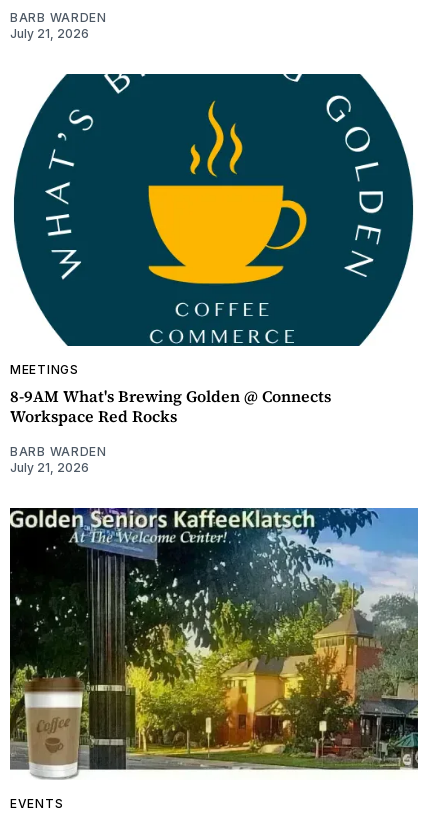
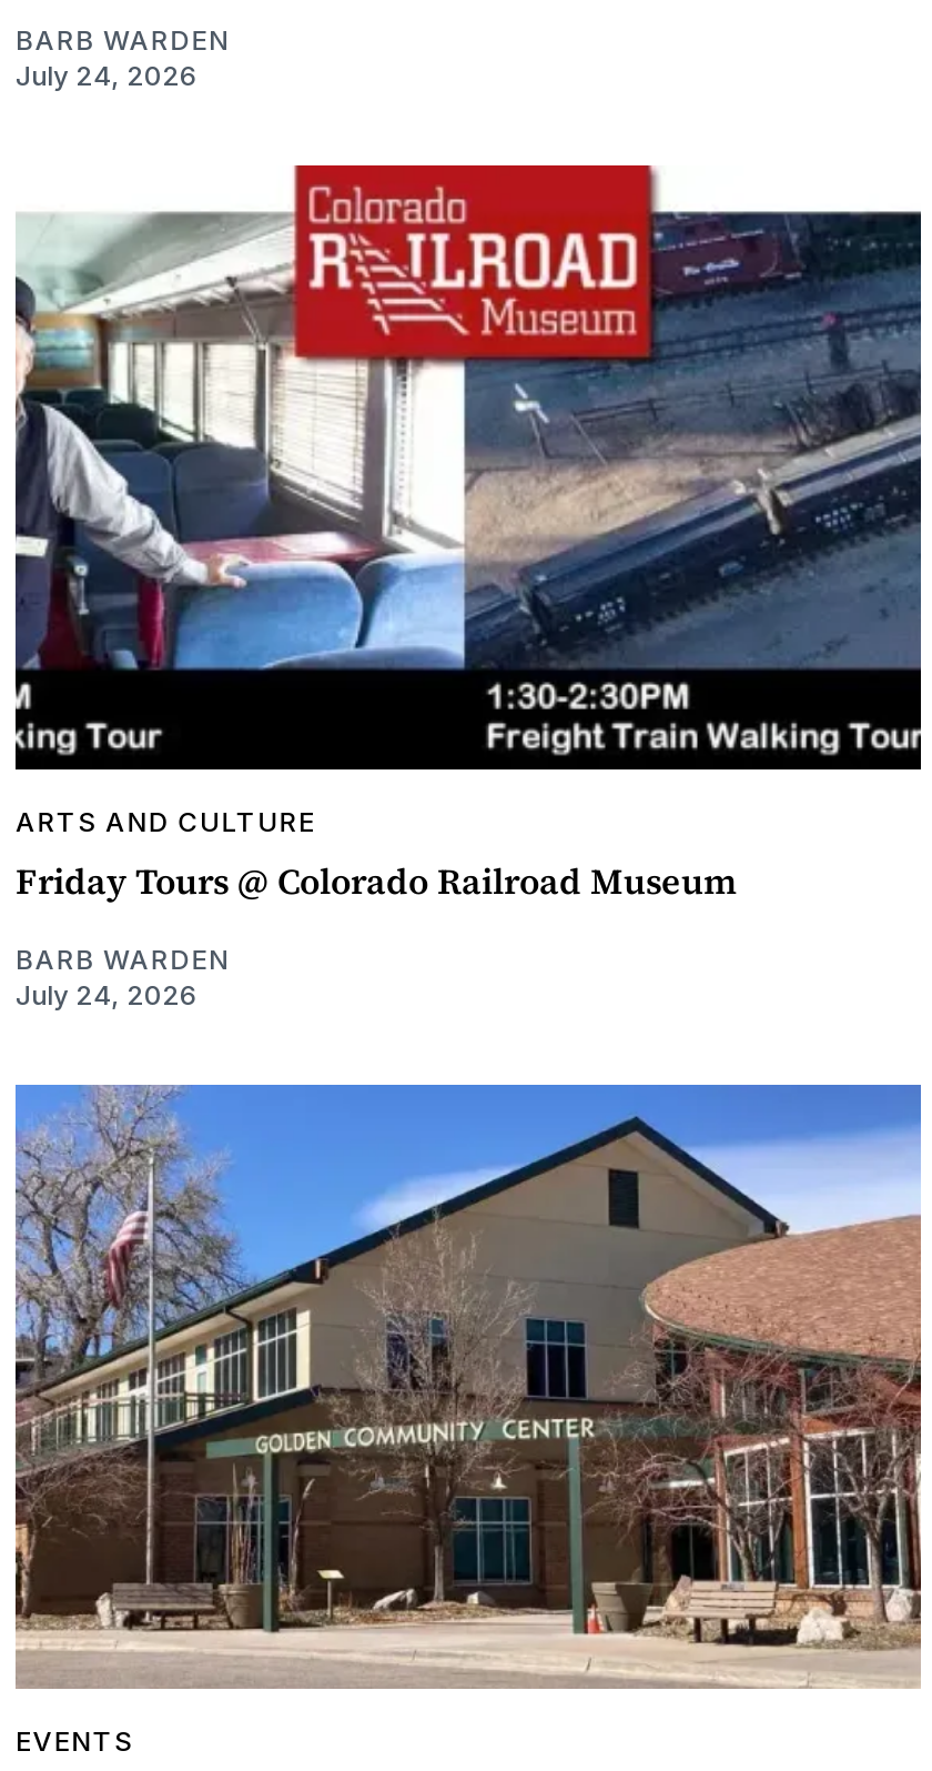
[10,26,89,41] July 21, 2026 -> [16,58,197,92] July 24, 2026
[10,73,418,427] [image] | MEETINGS | 8-9AM What's Brewing Golden @ Connects | Workspace Red Rocks -> [13,163,923,904] [image] | ARTS AND CULTURE | Friday Tours @ Colorado Railroad Museum
[10,460,89,475] July 21, 2026 -> [16,978,197,1011] July 24, 2026
[9,507,419,780] [image] -> [13,1083,923,1691] [image]

